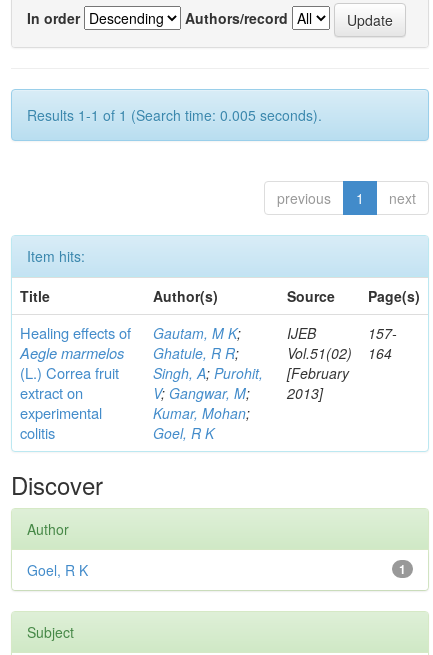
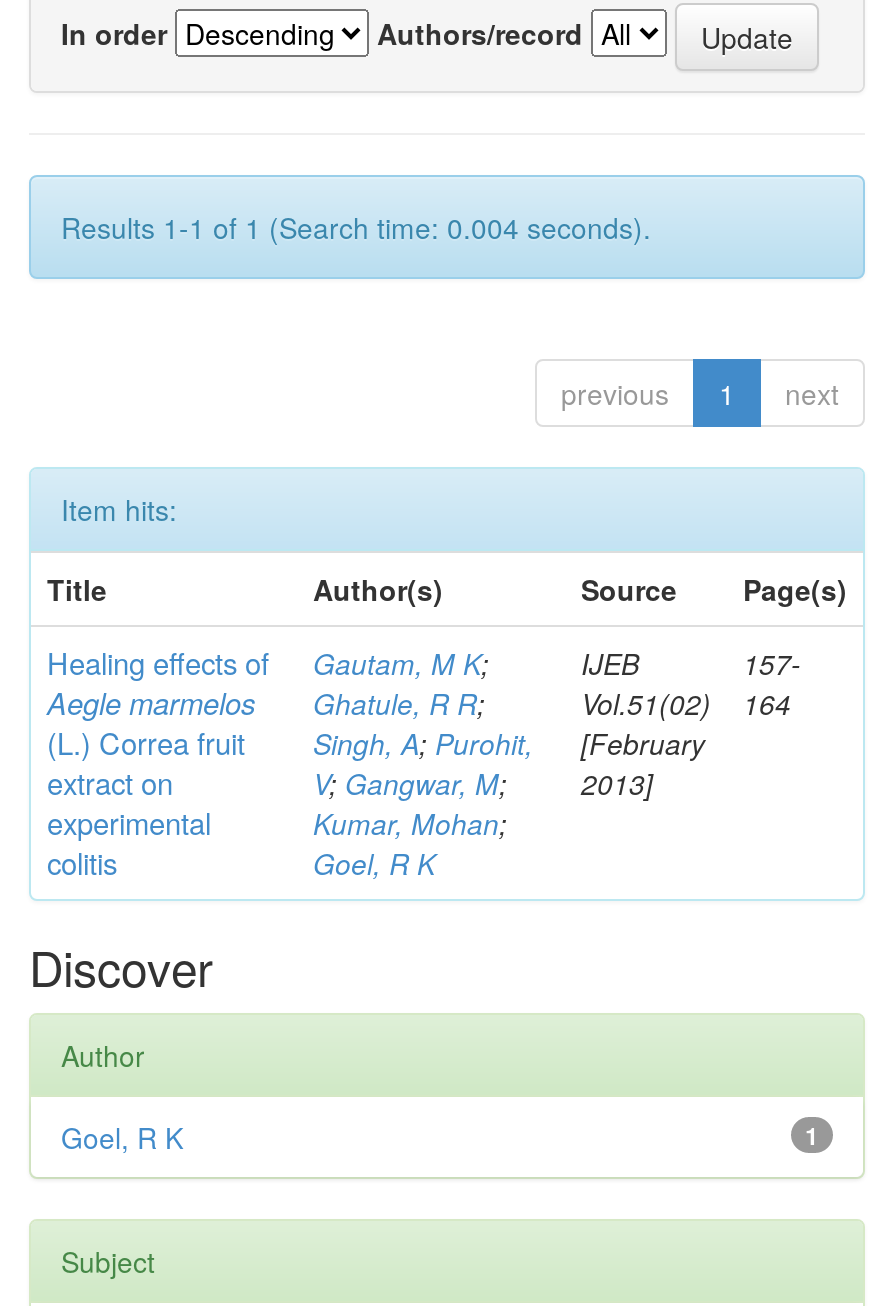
[27,105,322,125] Results 1-1 of 1 (Search time: 0.005 seconds). -> [61,207,651,247] Results 1-1 of 1 (Search time: 0.004 seconds).

